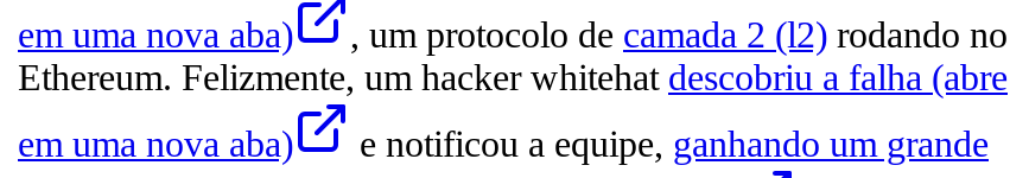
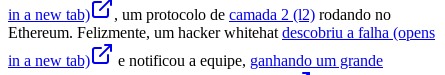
[18,14,293,54] em uma nova aba) -> [8,6,90,23] in a new tab)
[18,57,1008,97] Ethereum. Felizmente, um hacker whitehat descobriu a falha (abre -> [8,24,435,41] Ethereum. Felizmente, um hacker whitehat descobriu a falha (opens
[18,123,293,164] em uma nova aba) -> [8,52,90,69] in a new tab)

